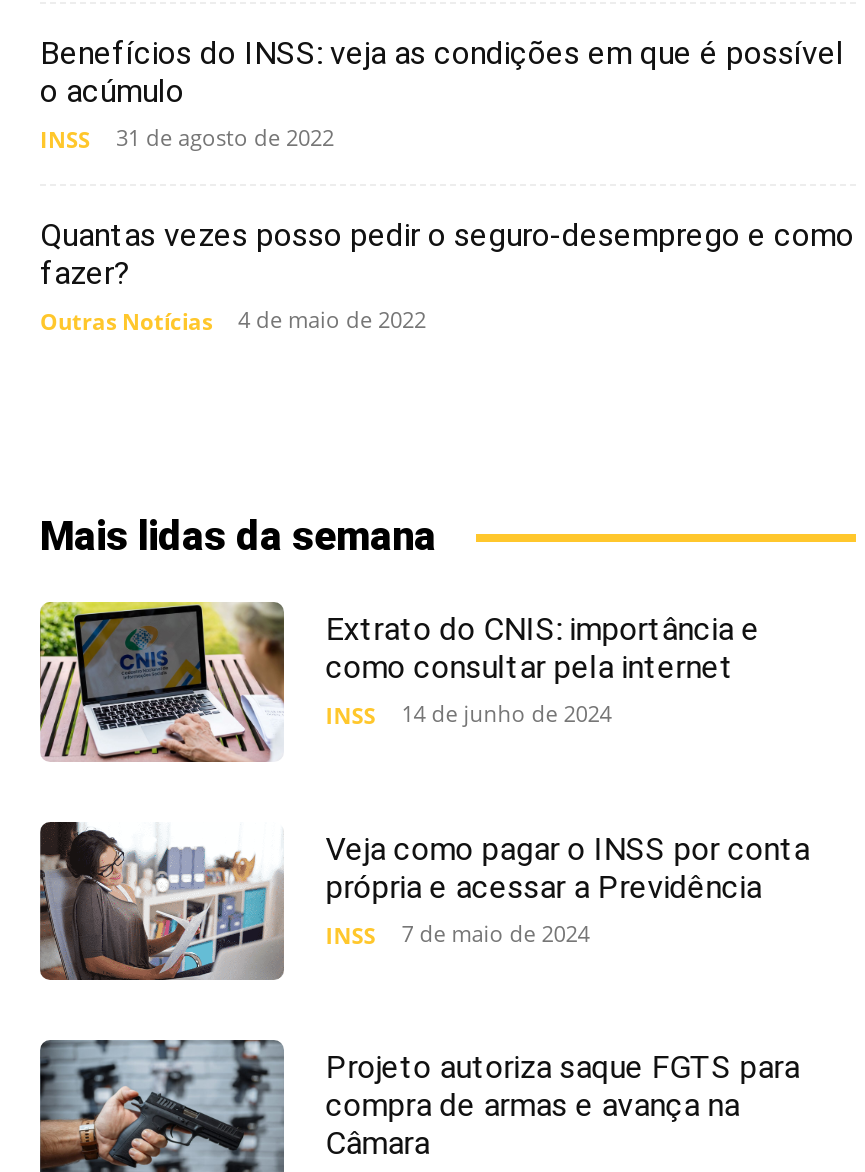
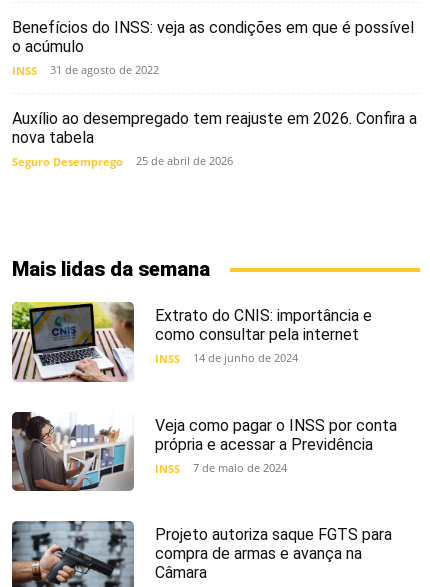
[40,216,854,336] Quantas vezes posso pedir o seguro-desemprego e como | fazer? | Outras Notícias | 4 de maio de 2022 -> [12,109,417,169] Auxílio ao desempregado tem reajuste em 2026. Confira a | nova tabela | Seguro Desemprego | 25 de abril de 2026

